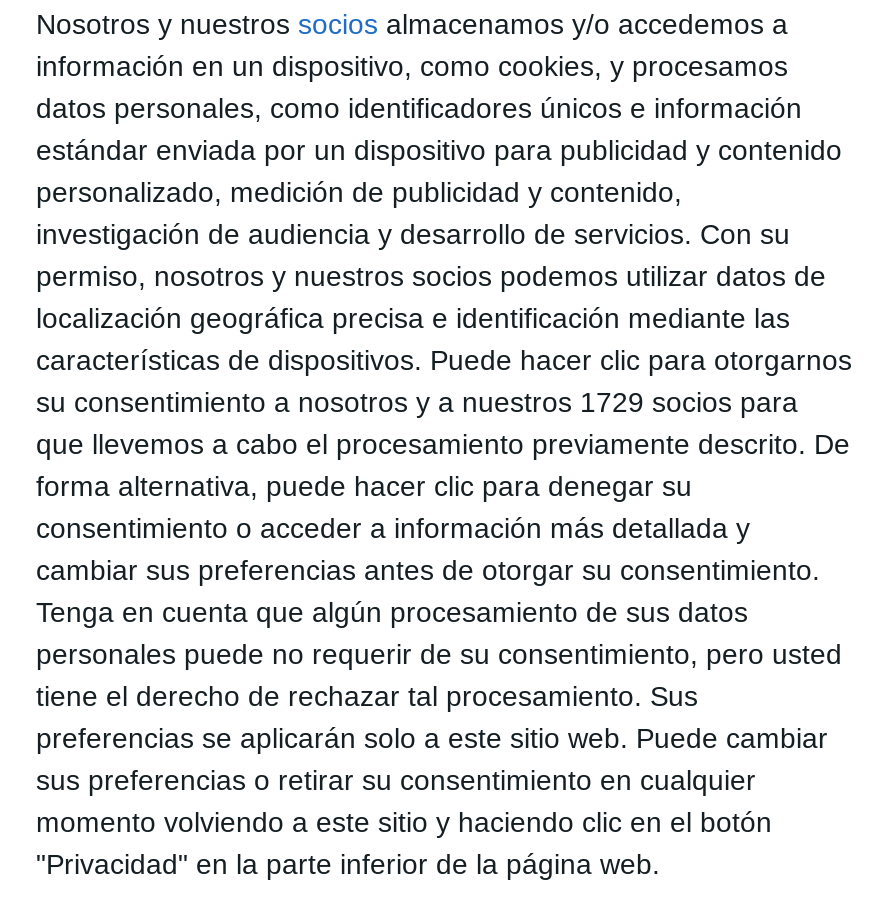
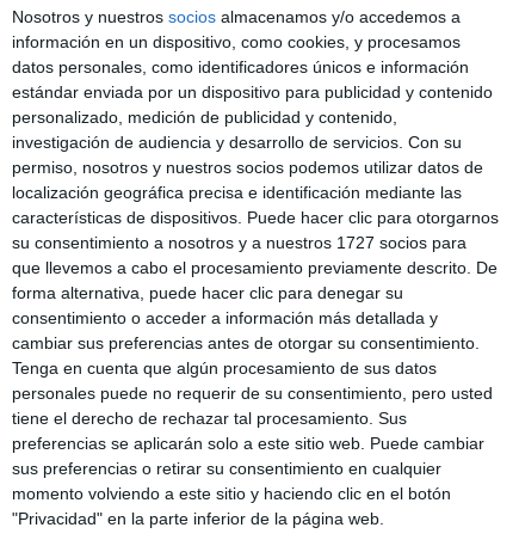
[36,386,798,418] su consentimiento a nosotros y a nuestros 1729 socios para -> [12,233,467,252] su consentimiento a nosotros y a nuestros 1727 socios para

